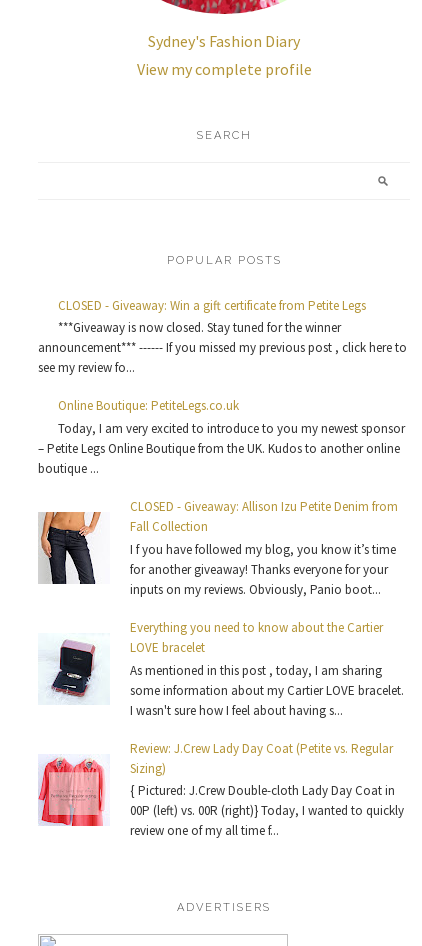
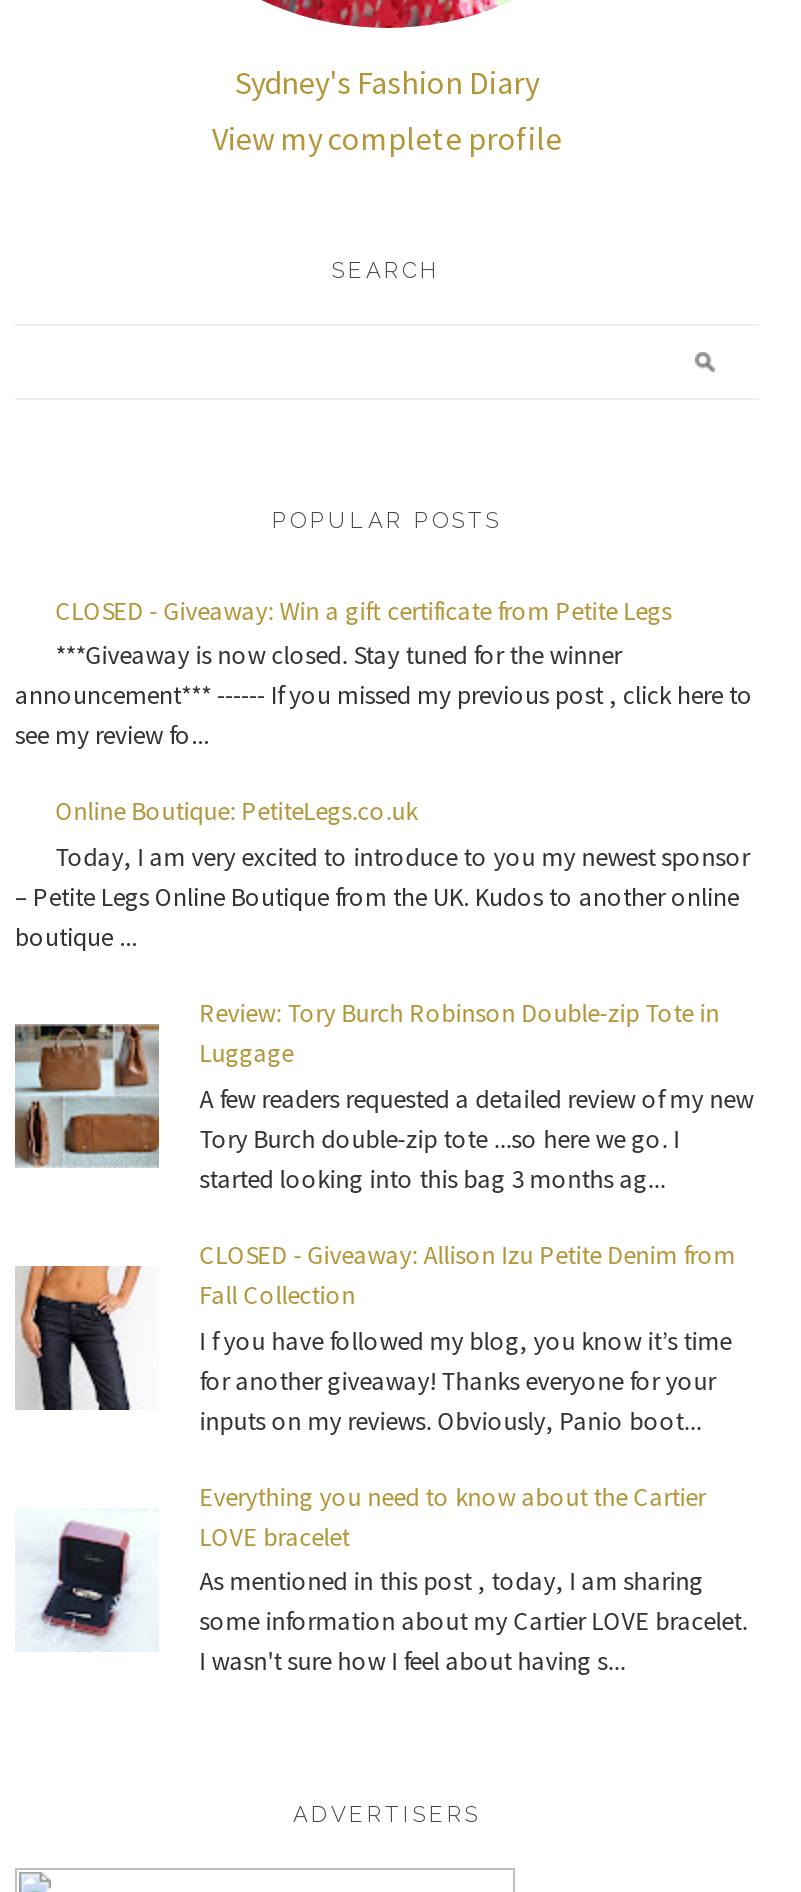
none -> [15,996,753,1196] [image] | Review: Tory Burch Robinson Double-zip Tote in | Luggage | A few readers requested a detailed review of my new | Tory Burch double-zip tote ...so here we go. I | started looking into this bag 3 months ag...
moved [37,498,404,719] -> [13,1238,747,1679]: [image] | CLOSED - Giveaway: Allison Izu Petite Denim from | Fall Collection | ... | some information about my Cartier LOVE bracelet. | I wasn't sure how I feel about having s...
[38,740,404,839] [image] | Review: J.Crew Lady Day Coat (Petite vs. Regular | Sizing) | { Pictured: J.Crew Double-cloth Lady Day Coat in | 00P (left) vs. 00R (right)} Today, I wanted to quickly | review one of my all time f... -> none

